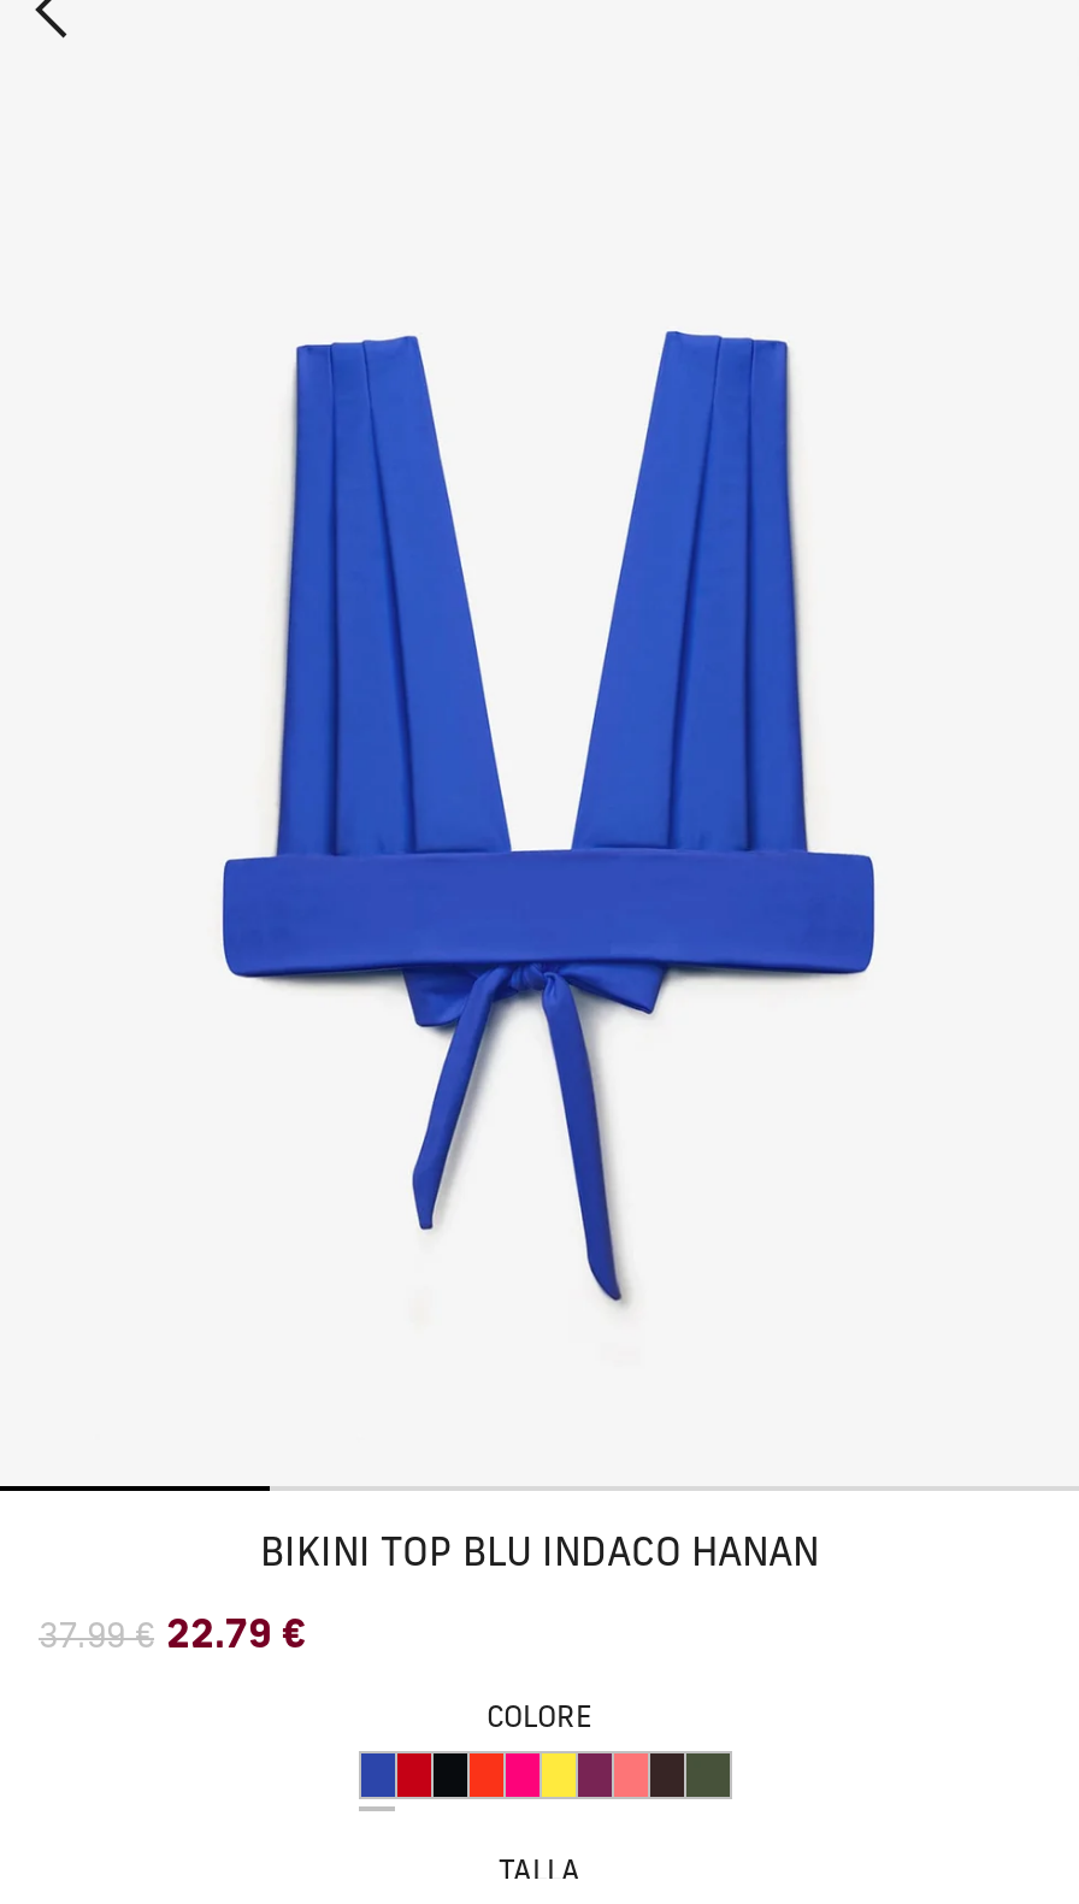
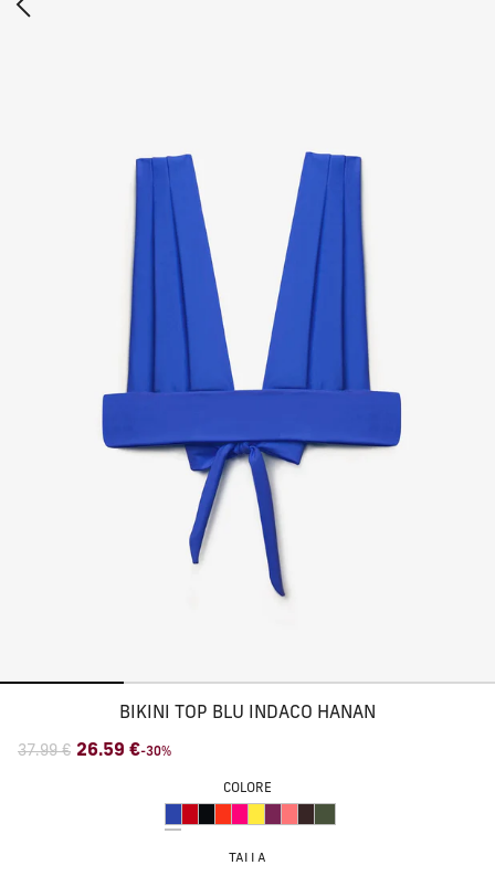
[166,1619,306,1657] 22.79 € -> [76,742,171,760] 26.59 €-30%

